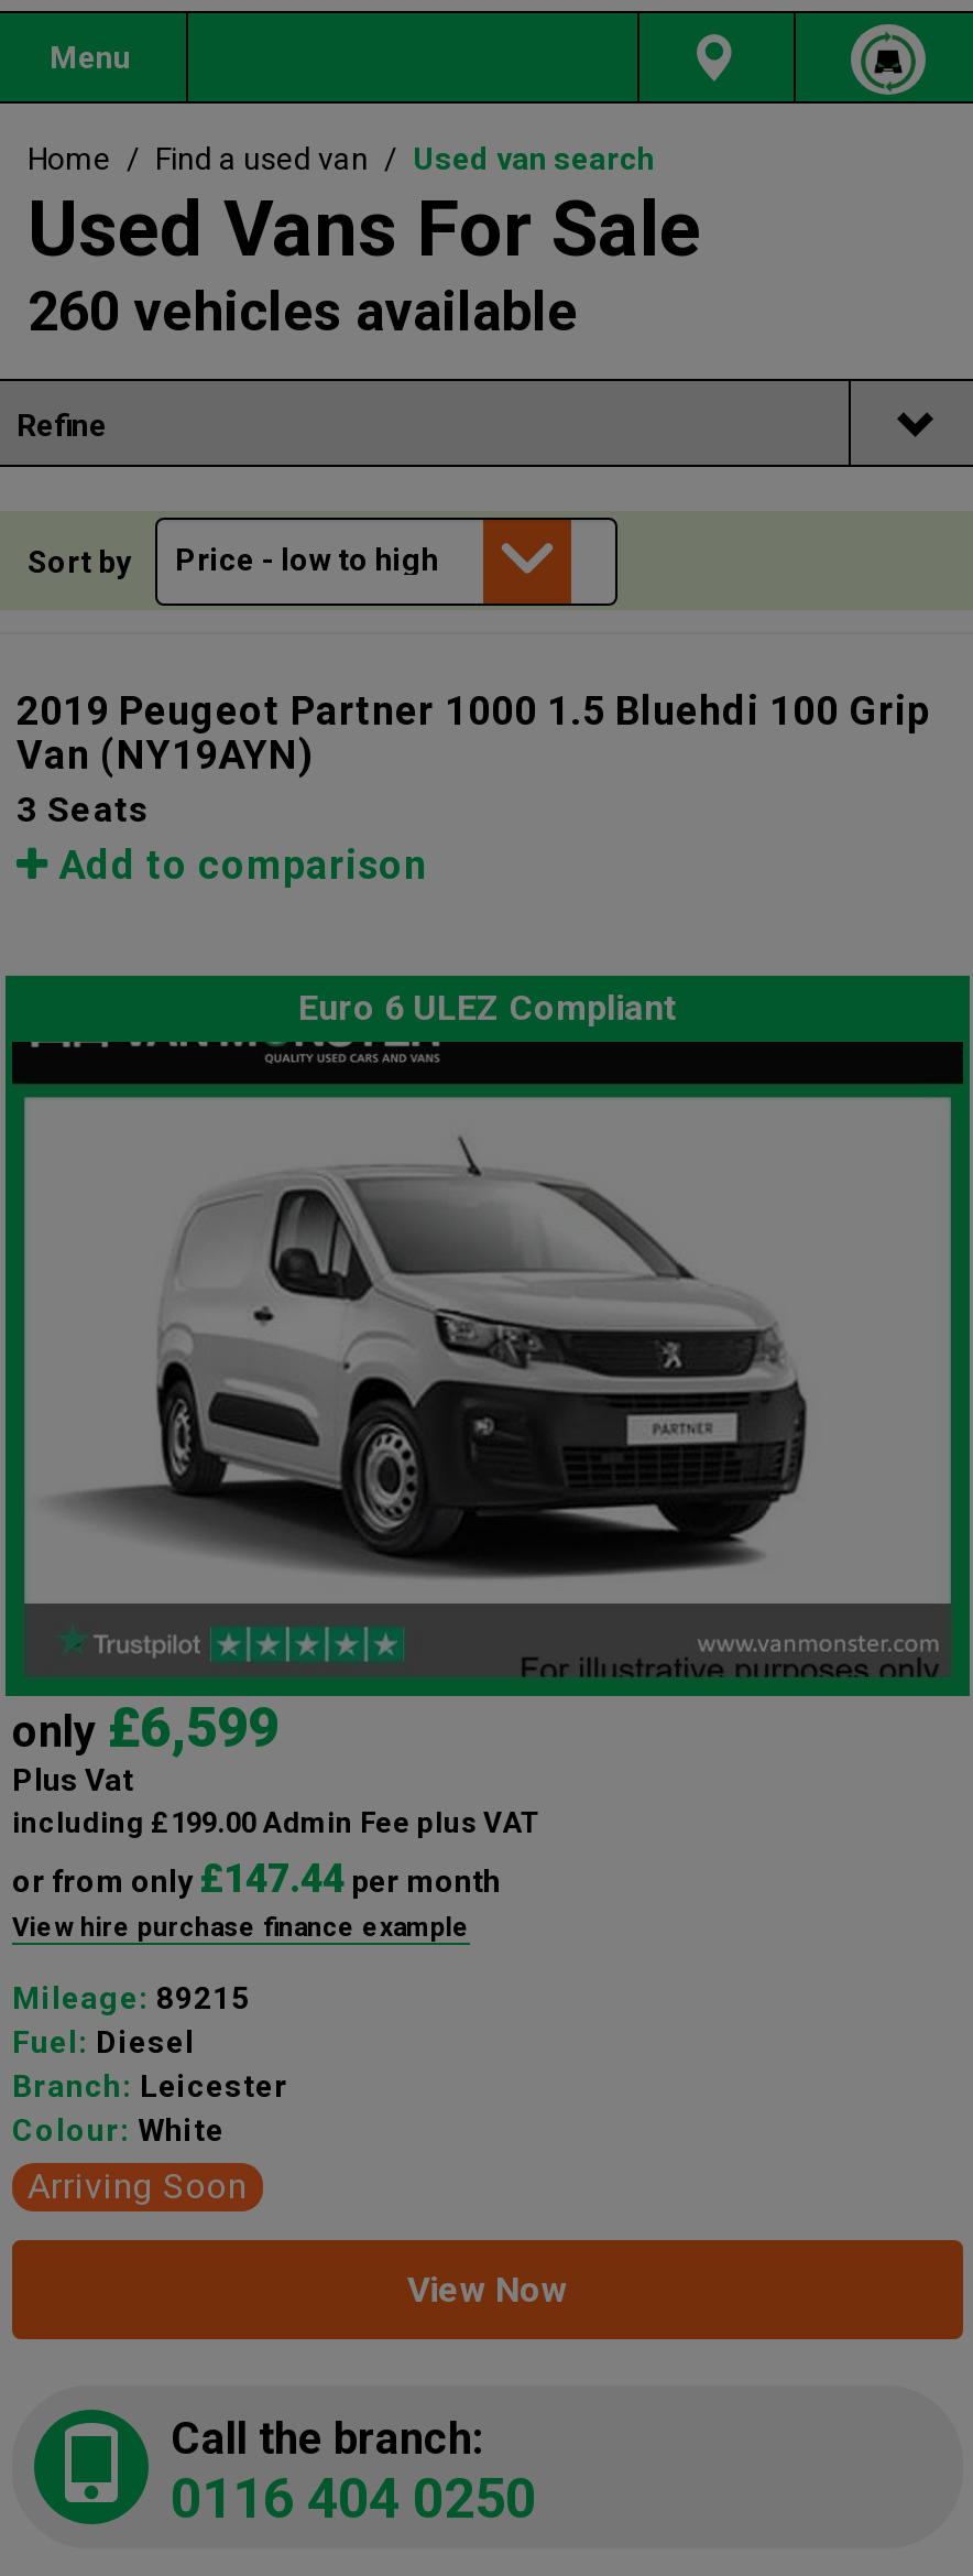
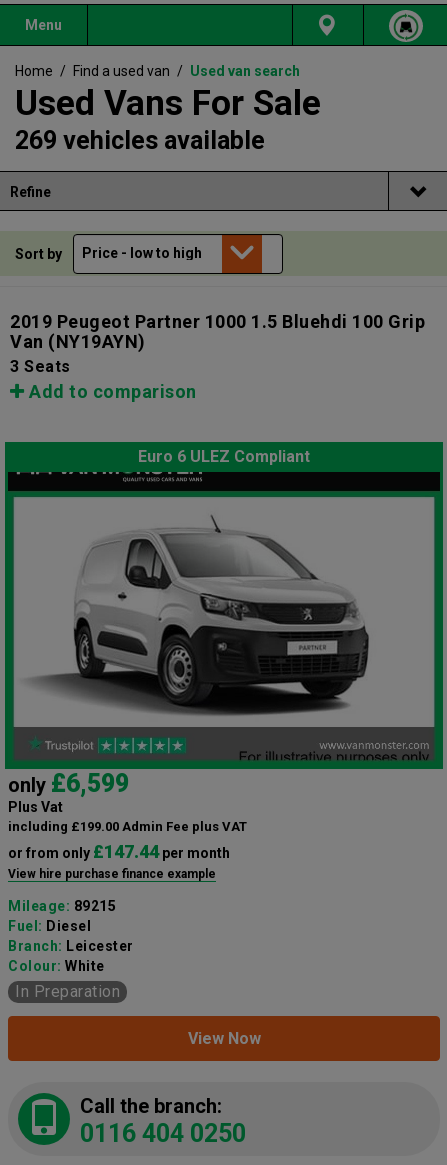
[28,280,578,344] 260 vehicles available -> [15,126,265,155] 269 vehicles available
[28,2165,247,2207] Arriving Soon -> [15,982,120,1001] In Preparation

